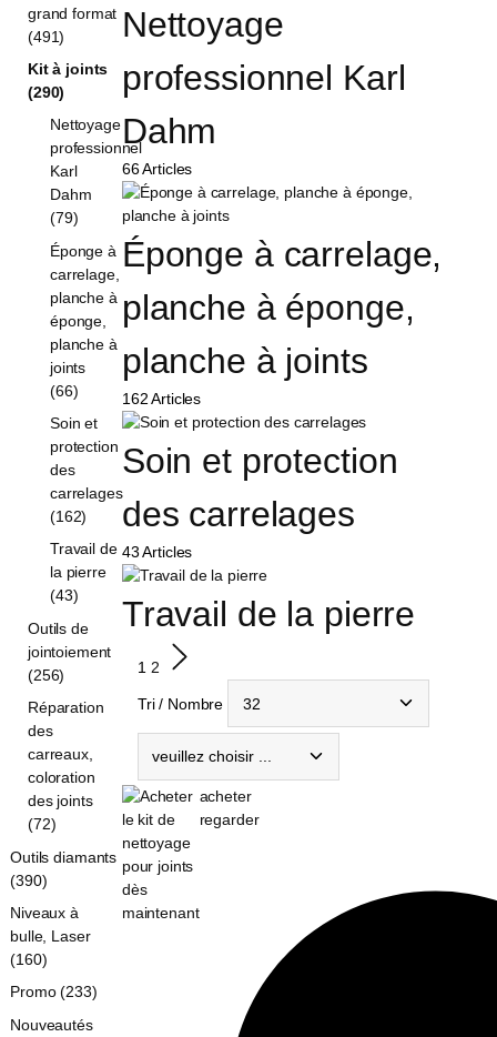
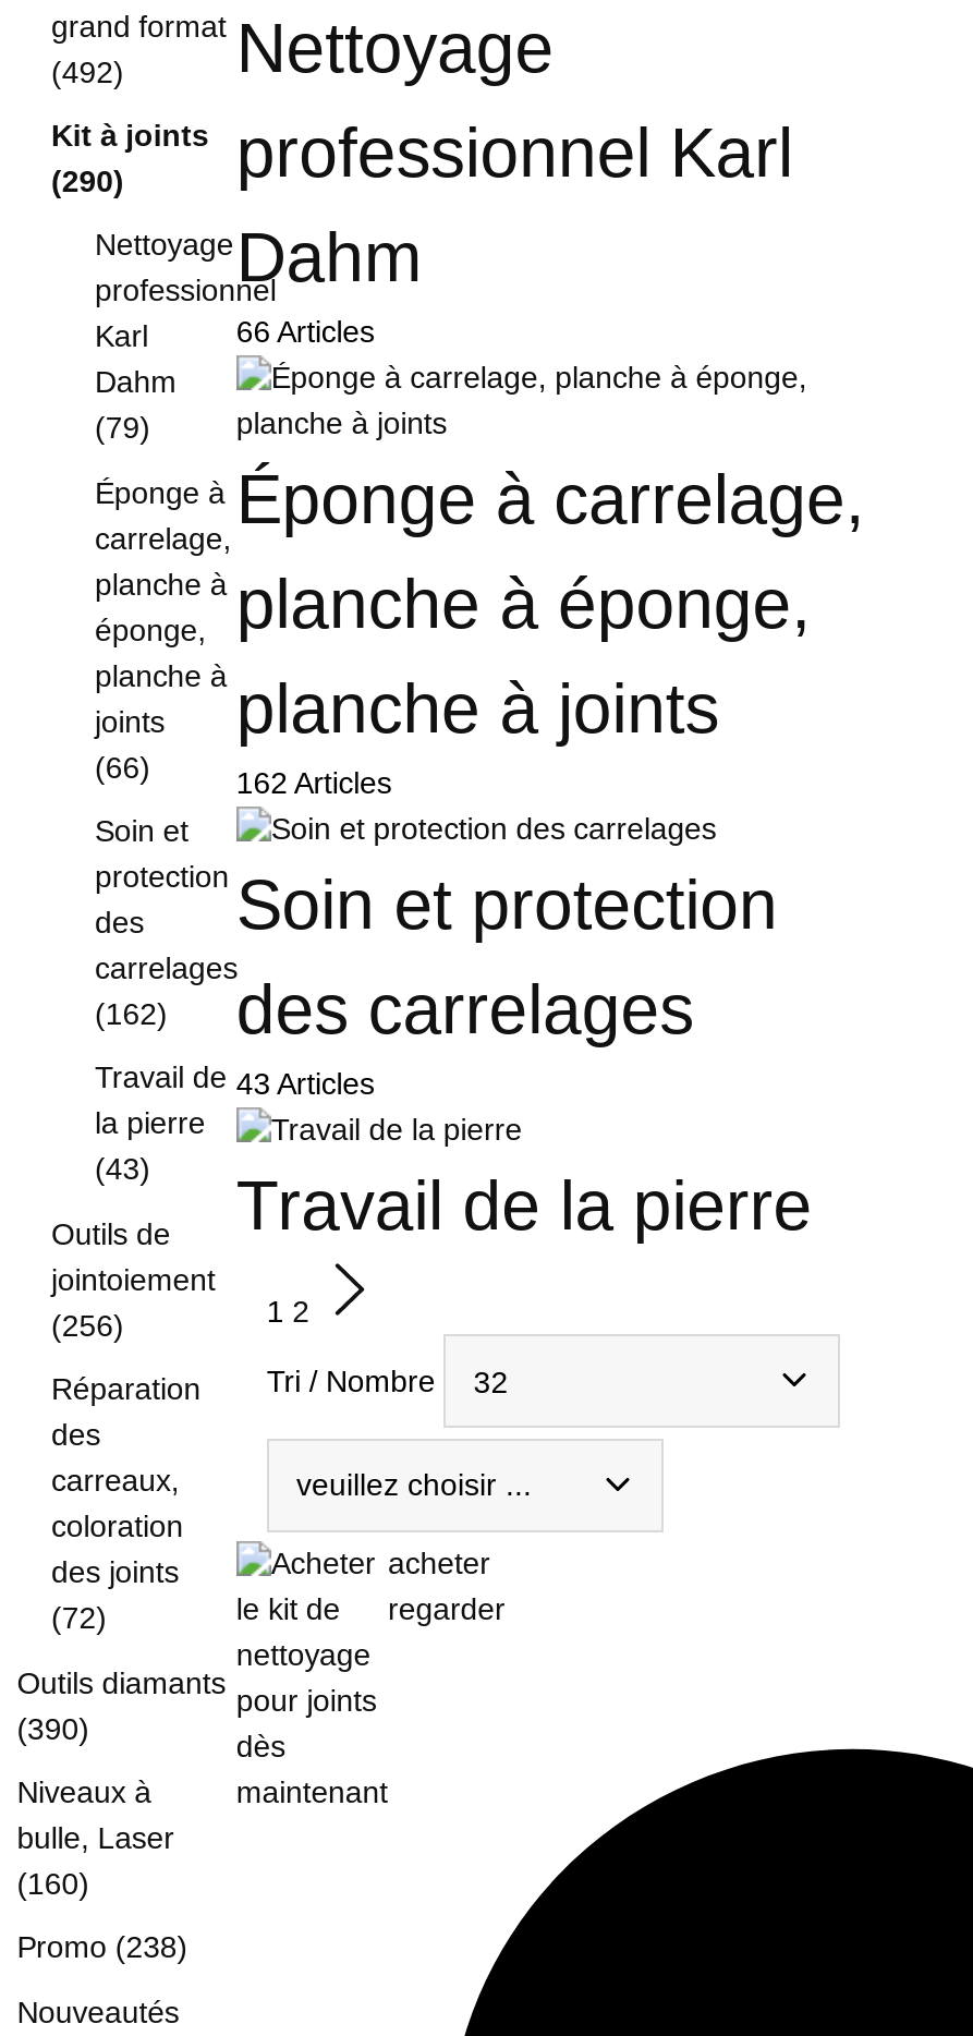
[28,27,65,45] (491) -> [51,54,124,89] (492)
[10,983,97,1001] Promo (233) -> [17,1930,188,1965] Promo (238)

